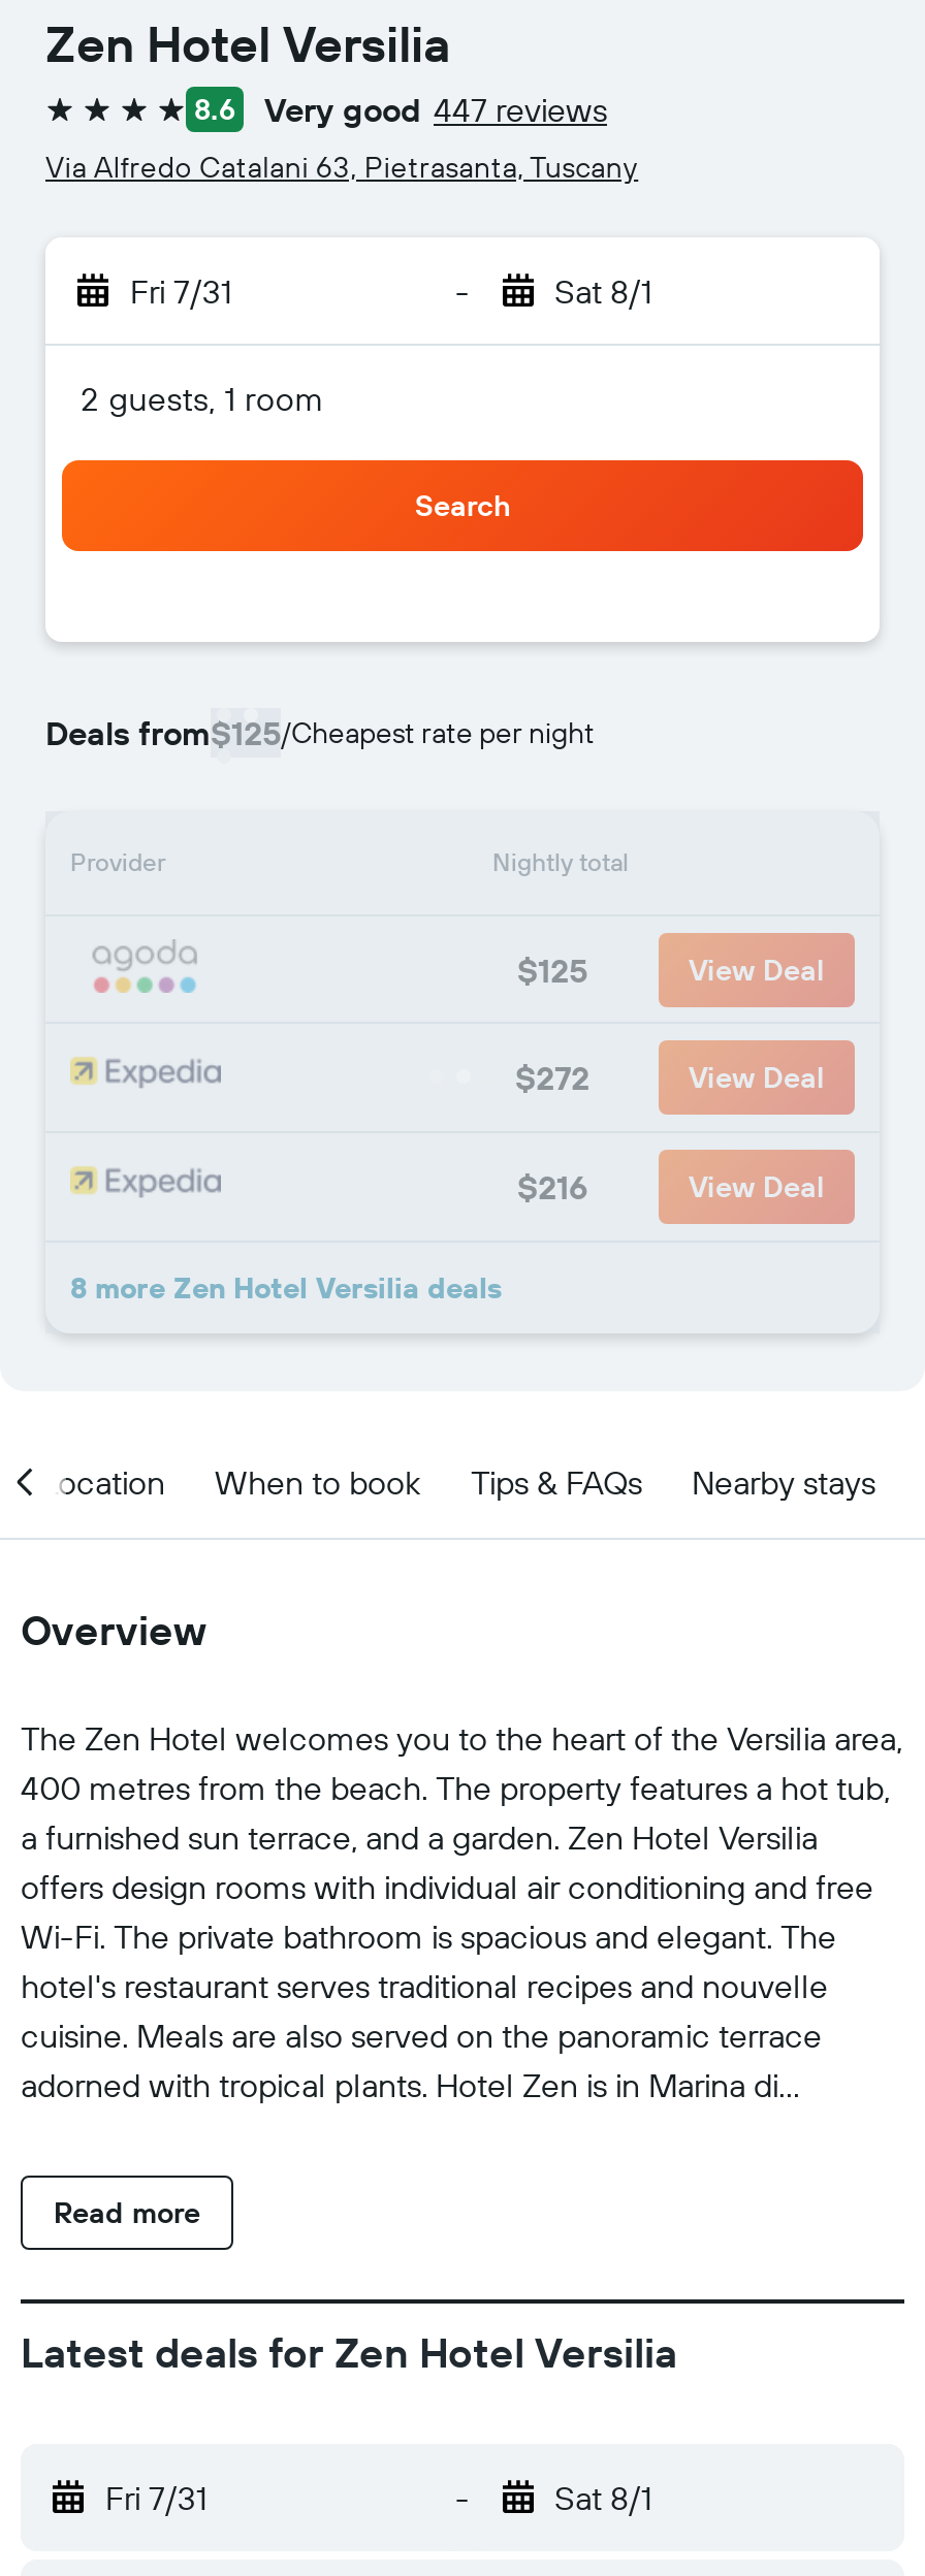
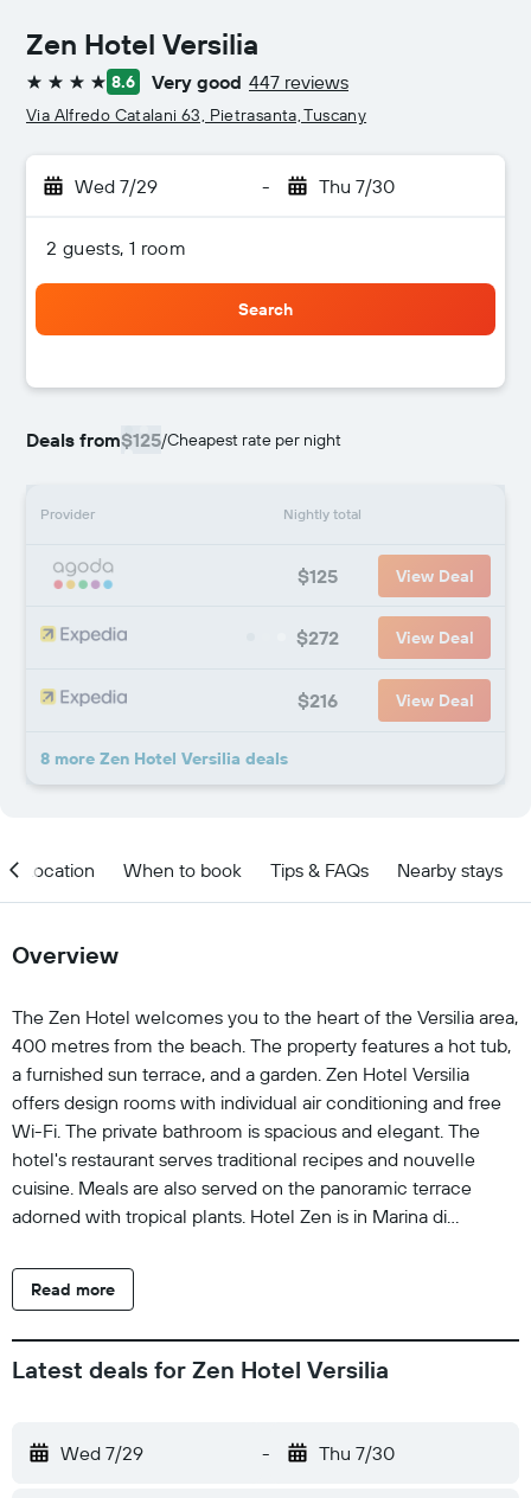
[130,270,231,312] Fri 7/31 -> [75,174,158,198] Wed 7/29
[554,270,651,312] Sat 8/1 -> [318,174,394,198] Thu 7/30
[105,2477,206,2518] Fri 7/31 -> [60,1441,143,1465] Wed 7/29
[554,2477,651,2518] Sat 8/1 -> [318,1441,394,1465] Thu 7/30

